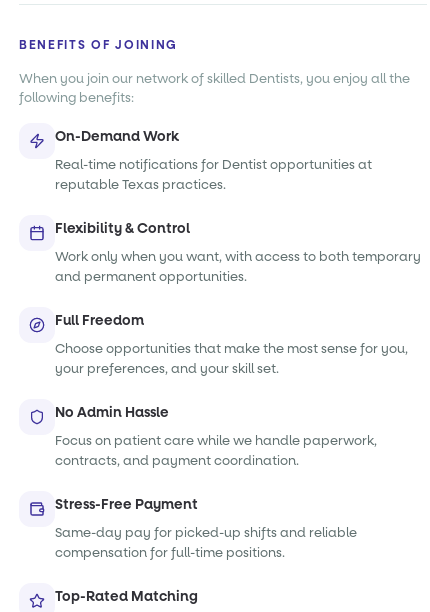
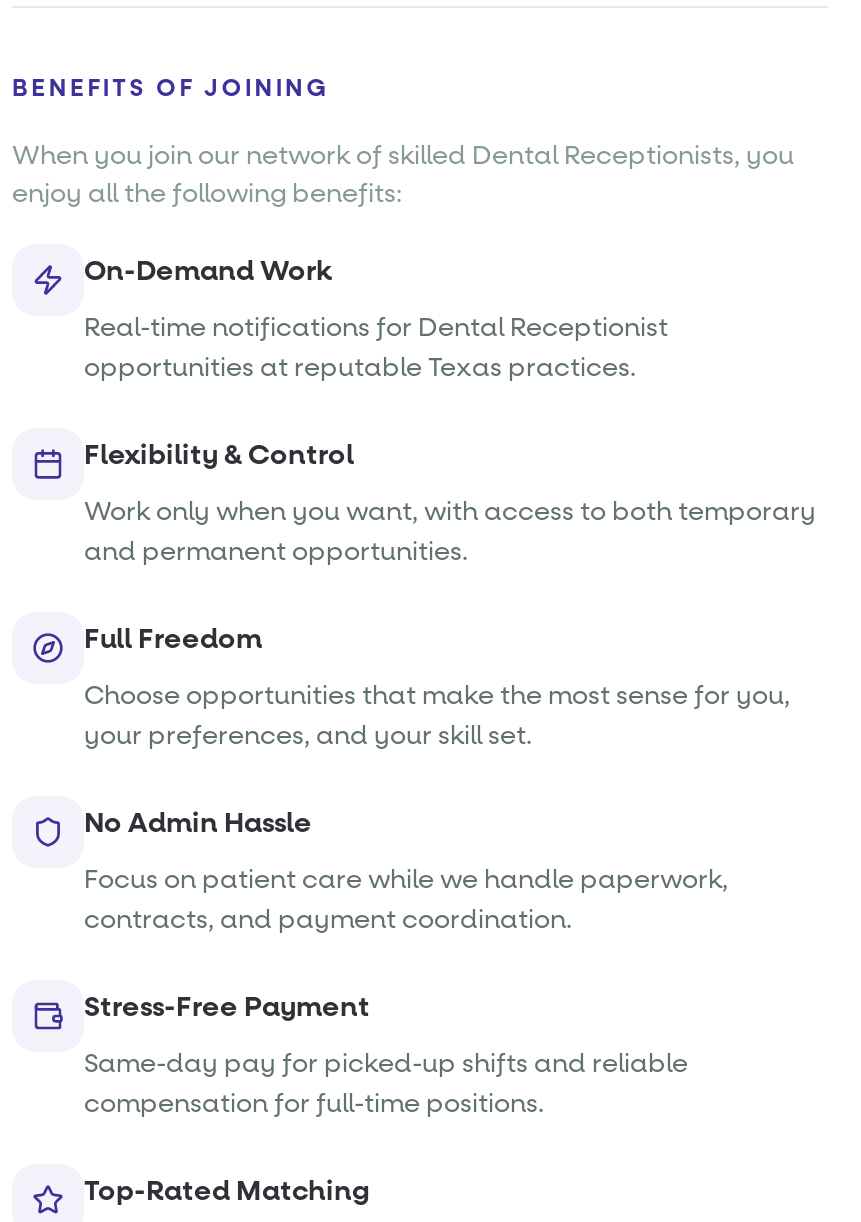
[19,70,410,106] When you join our network of skilled Dentists, you enjoy all the | following benefits: -> [12,138,794,210] When you join our network of skilled Dental Receptionists, you | enjoy all the following benefits:
[55,156,372,193] Real-time notifications for Dentist opportunities at | reputable Texas practices. -> [84,310,668,384] Real-time notifications for Dental Receptionist | opportunities at reputable Texas practices.

